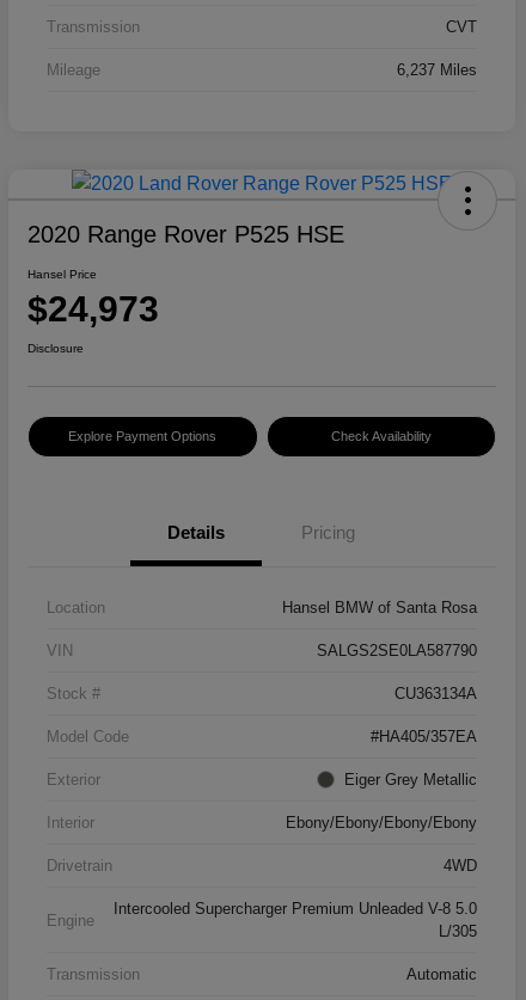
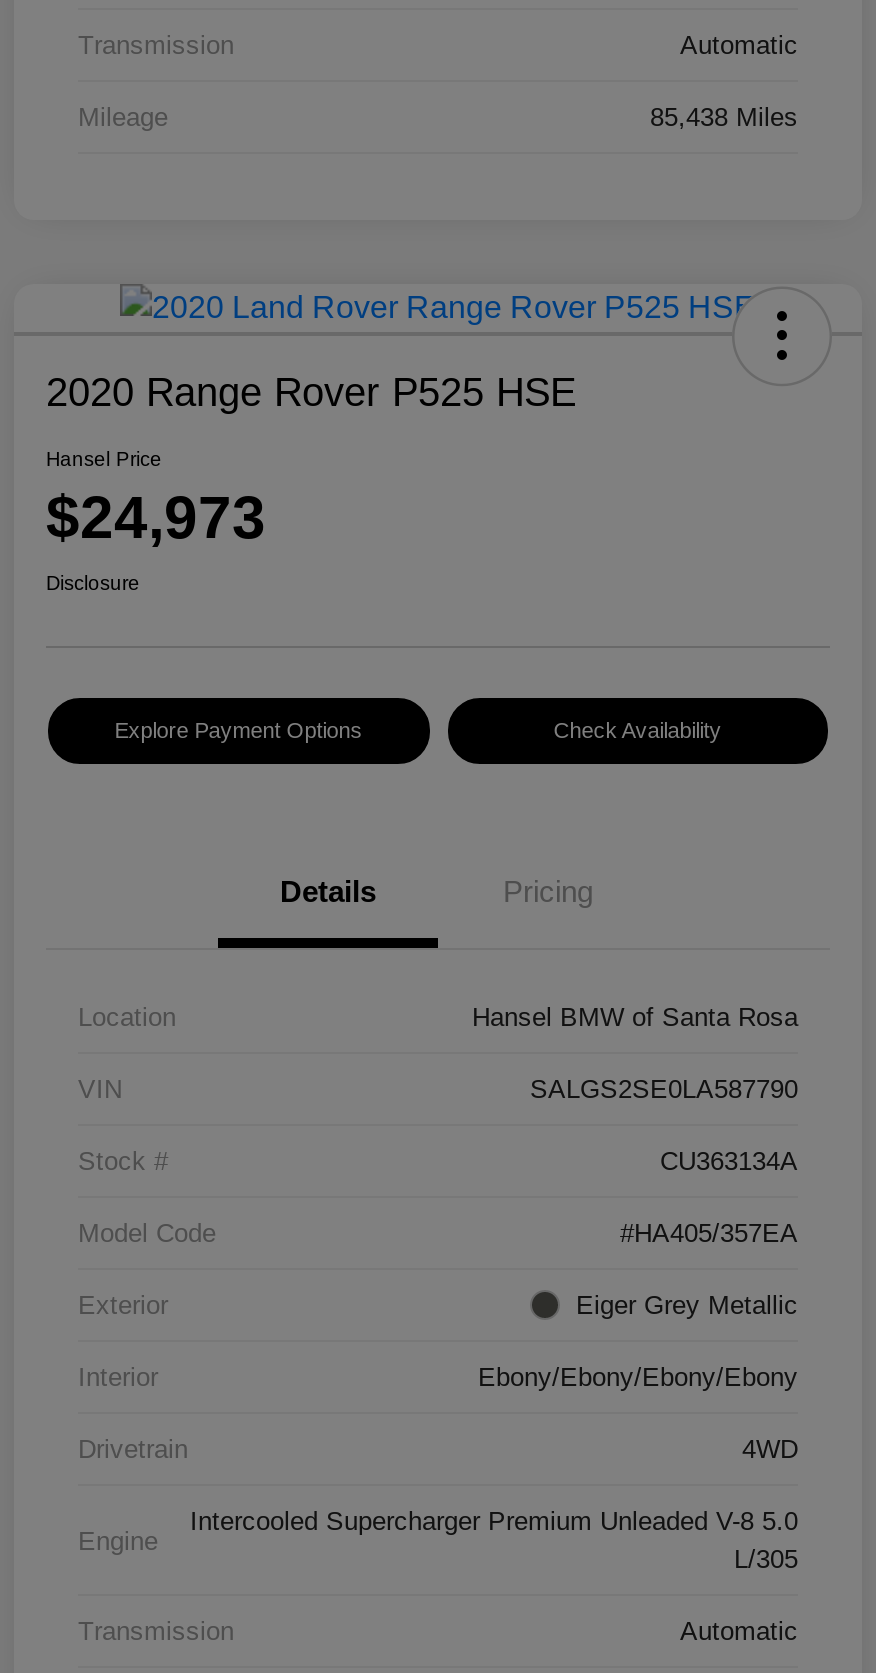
[446,18,477,36] CVT -> [680,30,798,60] Automatic
[397,61,477,79] 6,237 Miles -> [650,102,798,132] 85,438 Miles

